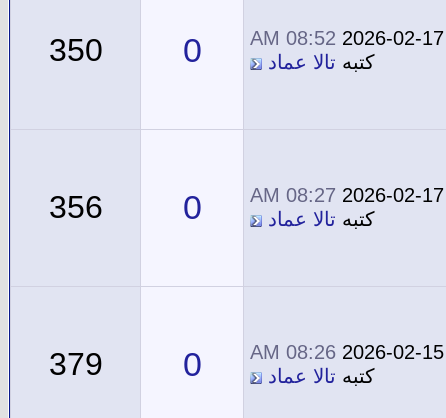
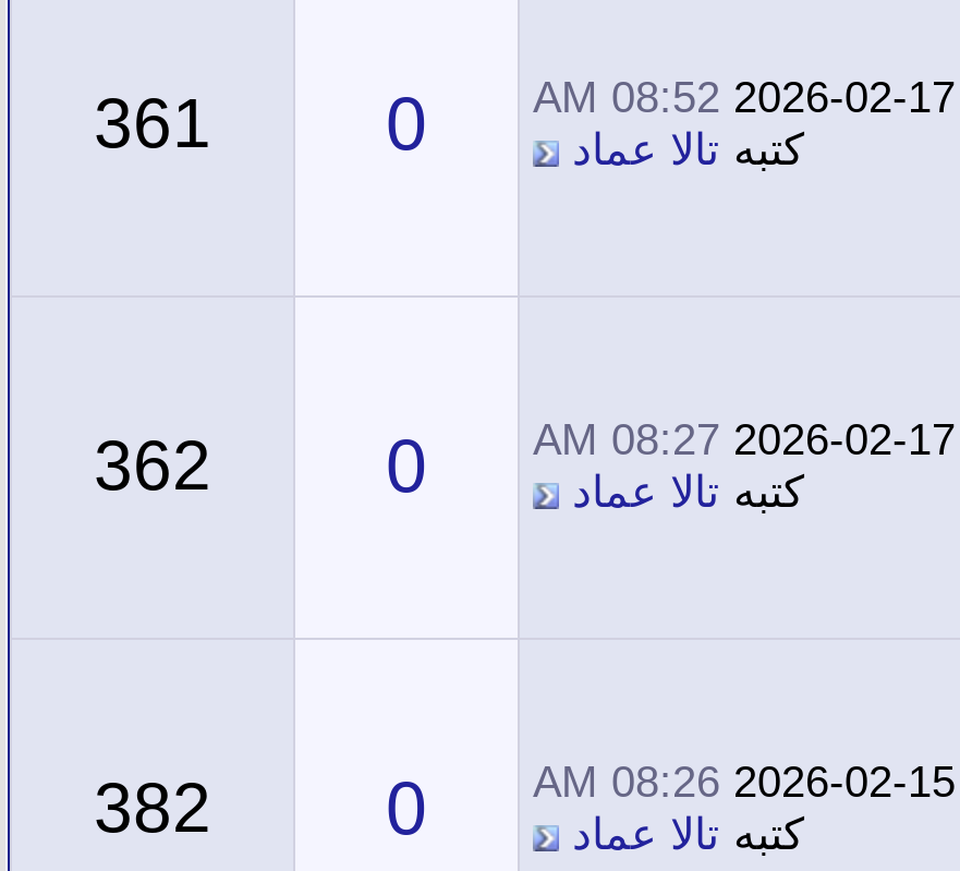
[48,32,102,68] 350 -> [94,84,211,162] 361
[48,189,102,225] 356 -> [94,426,211,505] 362
[48,346,102,382] 379 -> [94,768,211,847] 382

